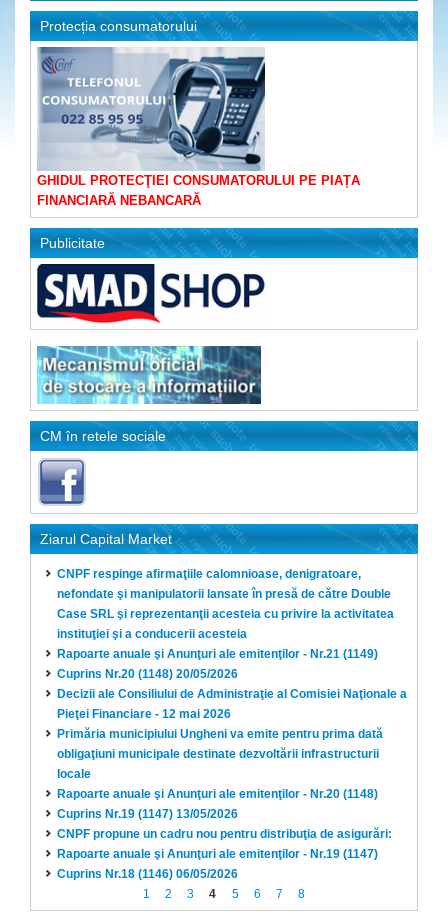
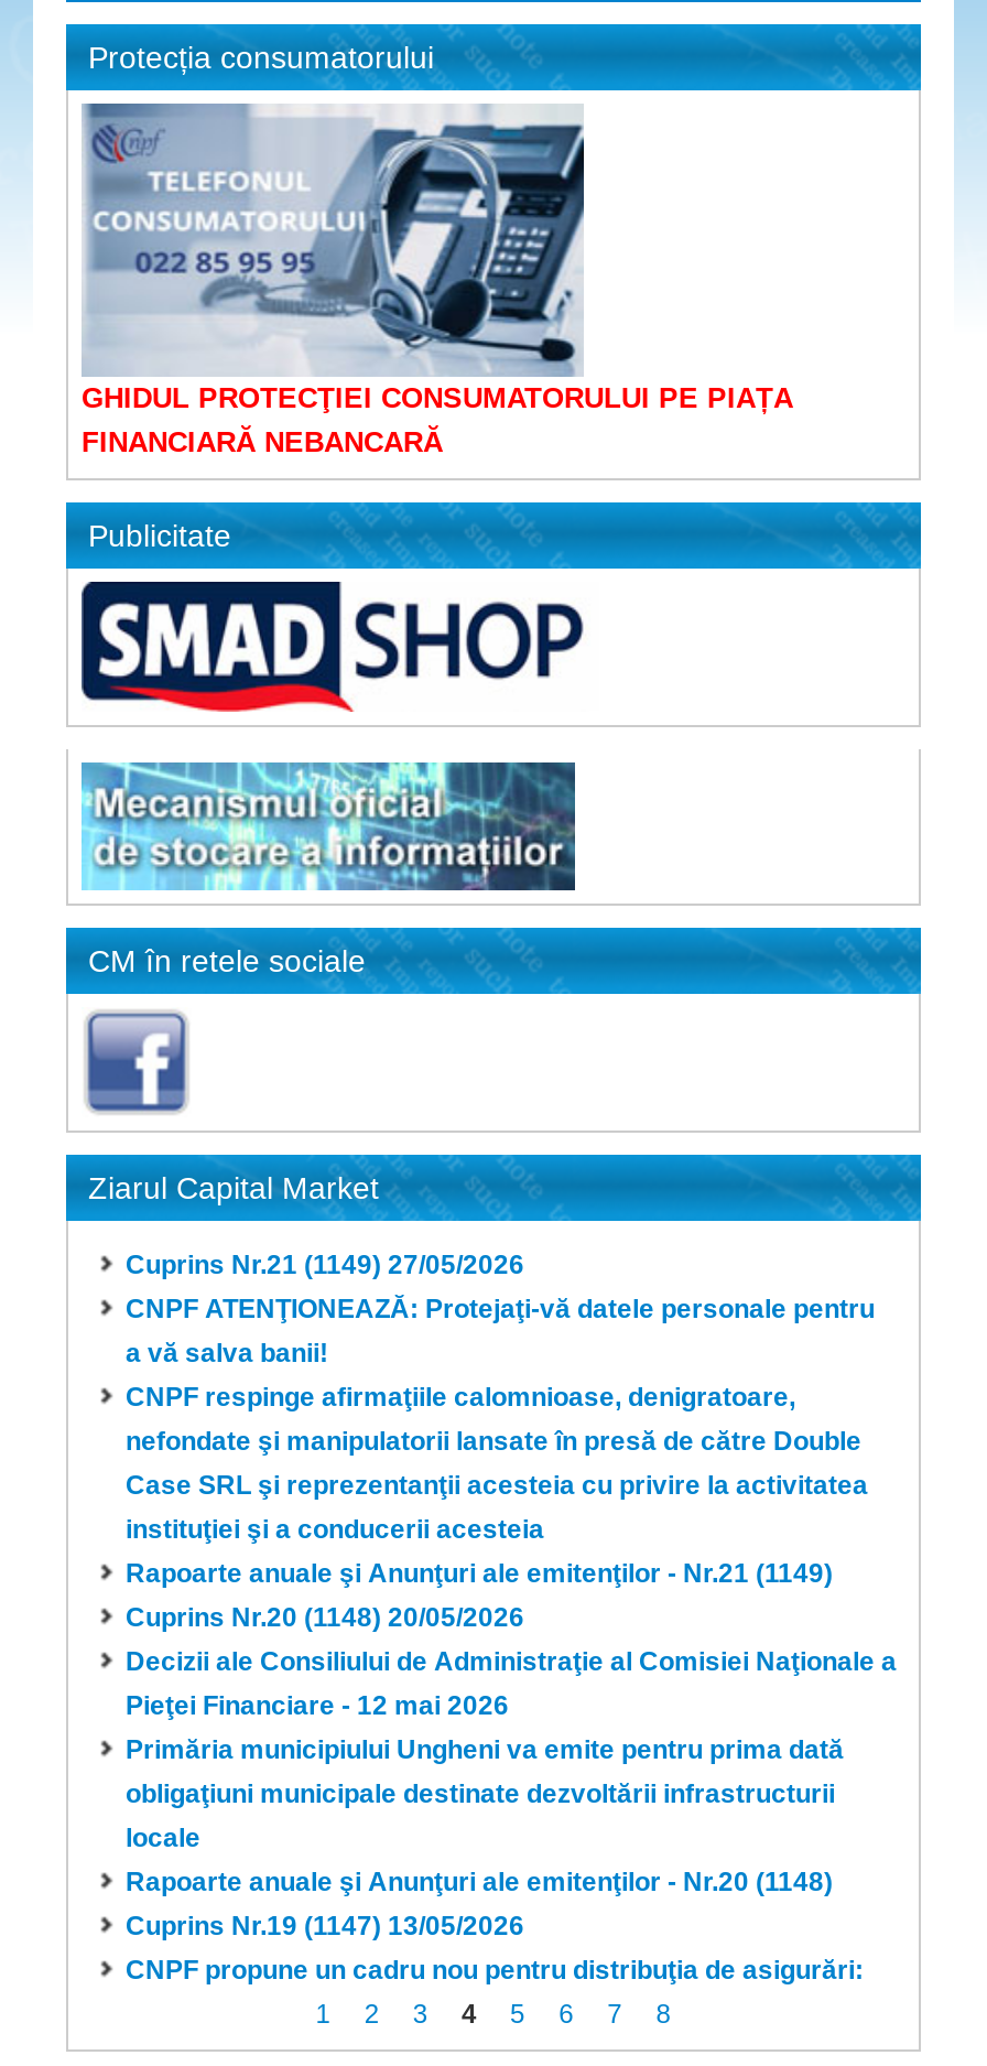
none -> [126,1249,875,1368] Cuprins Nr.21 (1149) 27/05/2026 | CNPF ATENŢIONEAZĂ: Protejaţi-vă datele personale pentru | a vă salva banii!
moved [57,567,407,841] -> [126,1381,897,1985]: CNPF respinge afirmaţiile calomnioase, denigratoare, | nefondate şi manipulatorii lansate în presă de către Double | Case SRL şi reprezentanţii acesteia cu privire la activitatea | ... | Cuprins Nr.19 (1147) 13/05/2026 | CNPF propune un cadru nou pentru distribuţia de asigurări:
[57,847,378,881] Rapoarte anuale şi Anunţuri ale emitenţilor - Nr.19 (1147) | Cuprins Nr.18 (1146) 06/05/2026 -> none

